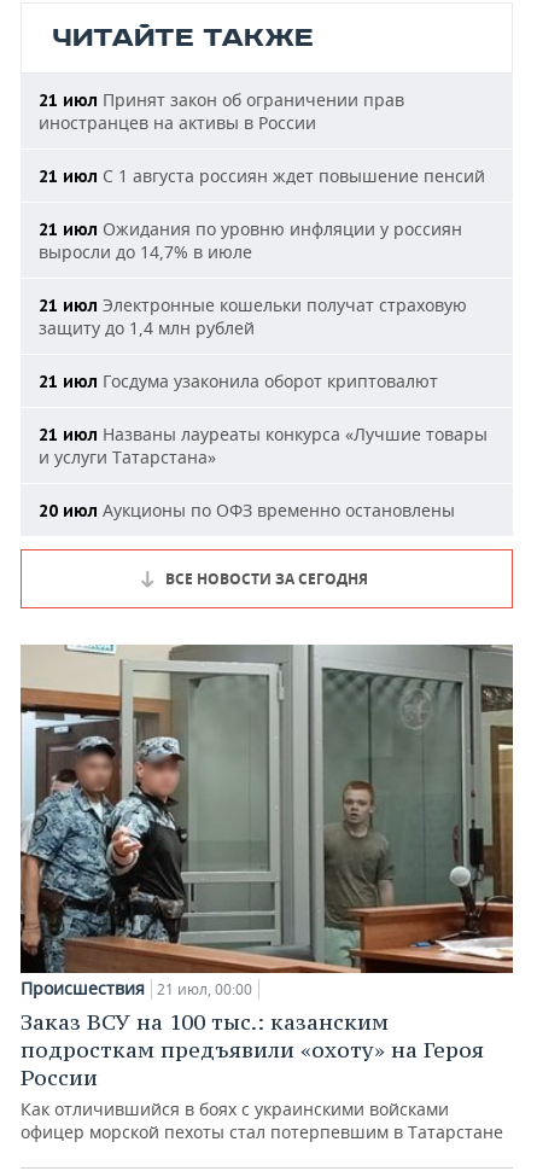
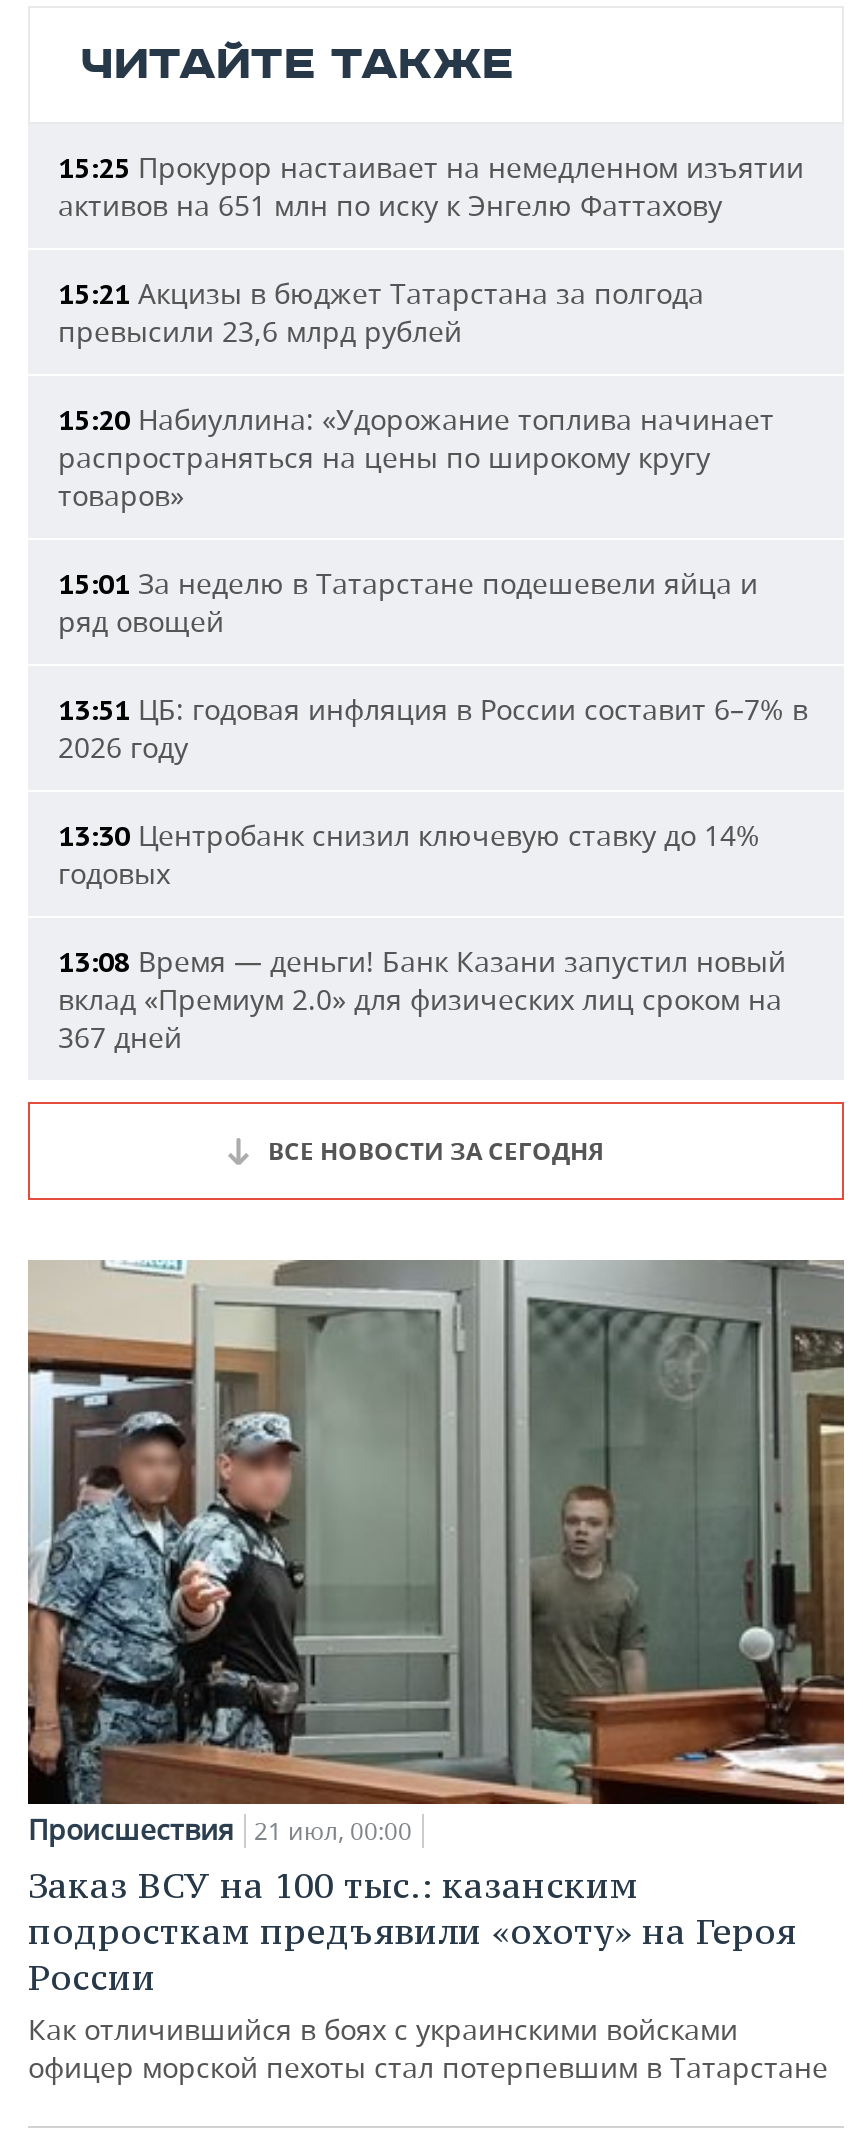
[39,88,404,134] 21 июл Принят закон об ограничении прав | иностранцев на активы в России -> [58,148,804,224] 15:25 Прокурор настаивает на немедленном изъятии | активов на 651 млн по иску к Энгелю Фаттахову
[39,164,485,187] 21 июл С 1 августа россиян ждет повышение пенсий -> [58,274,704,350] 15:21 Акцизы в бюджет Татарстана за полгода | превысили 23,6 млрд рублей
[39,217,462,263] 21 июл Ожидания по уровню инфляции у россиян | выросли до 14,7% в июле -> [58,400,774,514] 15:20 Набиуллина: «Удорожание топлива начинает | распространяться на цены по широкому кругу | товаров»
[39,293,467,339] 21 июл Электронные кошельки получат страховую | защиту до 1,4 млн рублей -> [58,564,758,640] 15:01 За неделю в Татарстане подешевели яйца и | ряд овощей
[39,369,438,392] 21 июл Госдума узаконила оборот криптовалют -> [58,690,808,766] 13:51 ЦБ: годовая инфляция в России составит 6–7% в | 2026 году
[39,423,488,468] 21 июл Названы лауреаты конкурса «Лучшие товары | и услуги Татарстана» -> [58,816,760,892] 13:30 Центробанк снизил ключевую ставку до 14% | годовых
[39,499,455,522] 20 июл Аукционы по ОФЗ временно остановлены -> [58,942,786,1056] 13:08 Время — деньги! Банк Казани запустил новый | вклад «Премиум 2.0» для физических лиц сроком на | 367 дней

